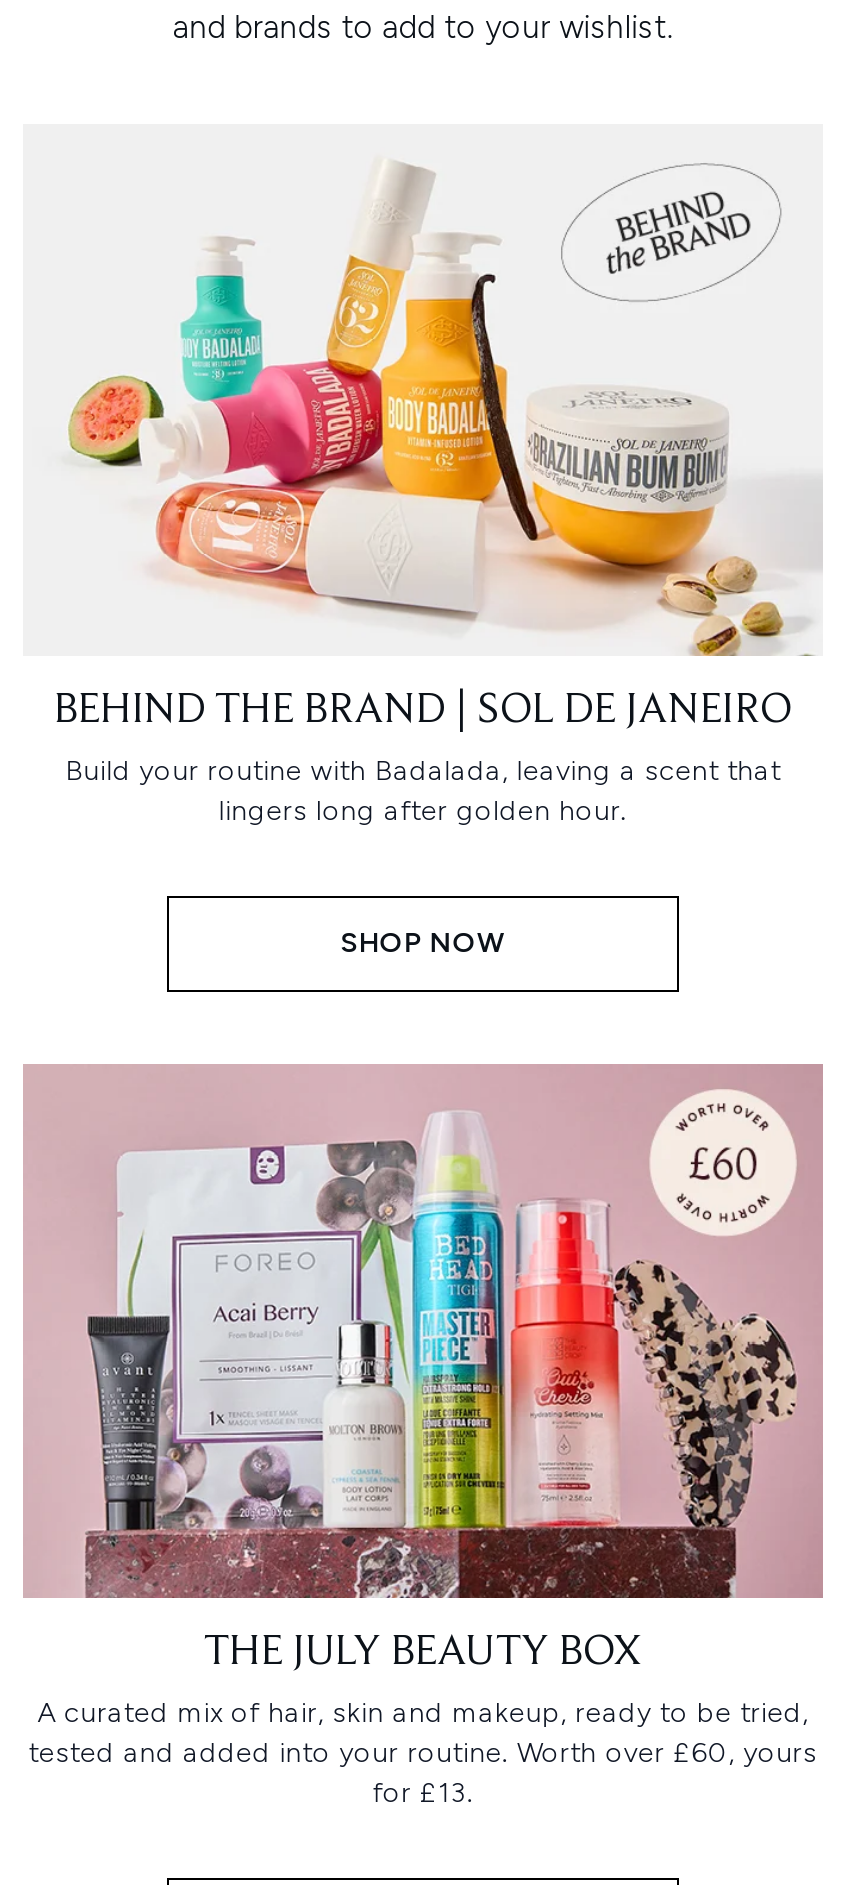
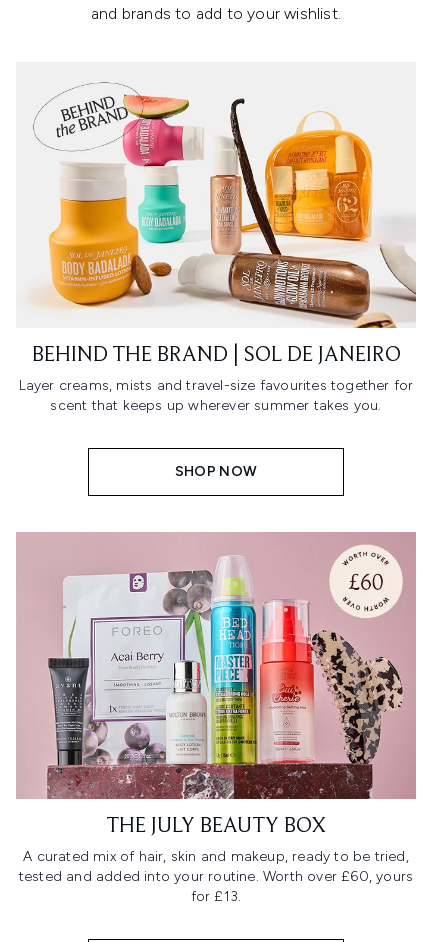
[67,162,823,658] [image] -> [33,82,417,329] [image]
[65,754,781,828] Build your routine with Badalada, leaving a scent that | lingers long after golden hour. -> [19,377,413,414] Layer creams, mists and travel-size favourites together for | scent that keeps up wherever summer takes you.

